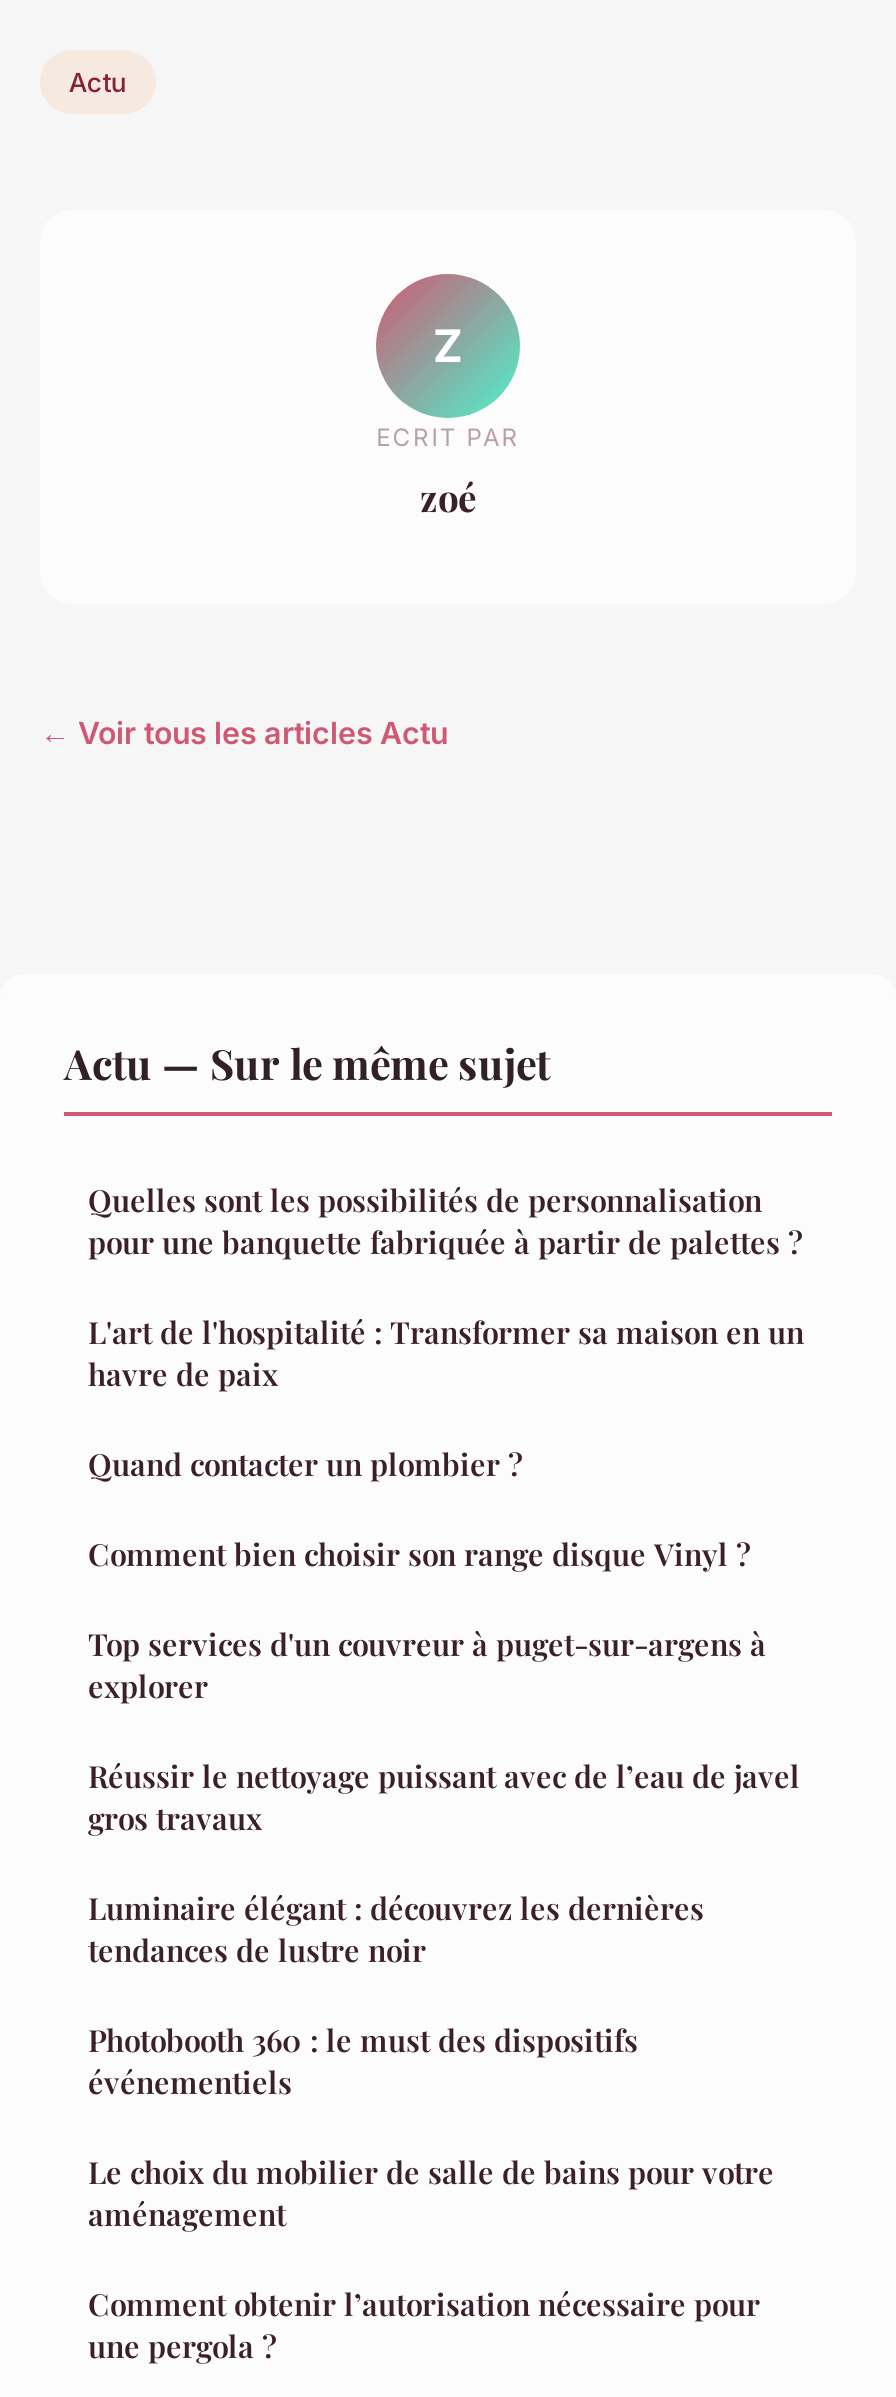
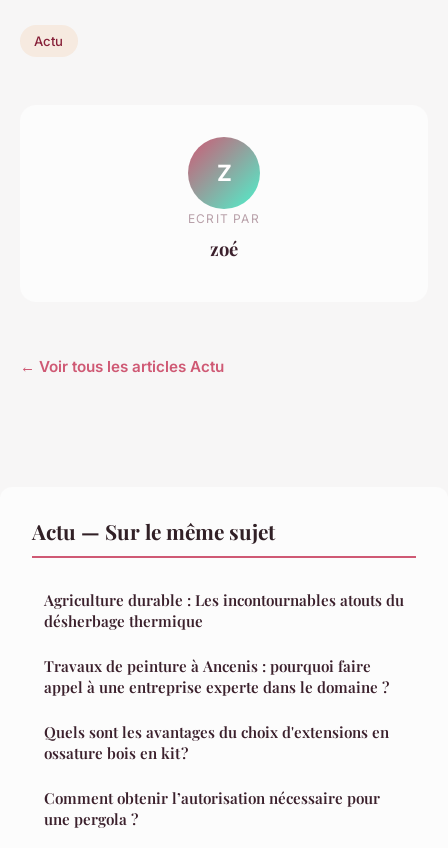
[88,1180,804,2234] Quelles sont les possibilités de personnalisation | pour une banquette fabriquée à partir de palettes ? | L'art de l'hospitalité : Transformer sa maison en un | havre de paix | Quand contacter un plombier ? | Comment bien choisir son range disque Vinyl ? | Top services d'un couvreur à puget-sur-argens à | explorer | Réussir le nettoyage puissant avec de l’eau de javel | gros travaux | Luminaire élégant : découvrez les dernières | tendances de lustre noir | Photobooth 360 : le must des dispositifs | événementiels | Le choix du mobilier de salle de bains pour votre | aménagement -> [44,590,404,763] Agriculture durable : Les incontournables atouts du | désherbage thermique | Travaux de peinture à Ancenis : pourquoi faire | appel à une entreprise experte dans le domaine ? | Quels sont les avantages du choix d'extensions en | ossature bois en kit ?

